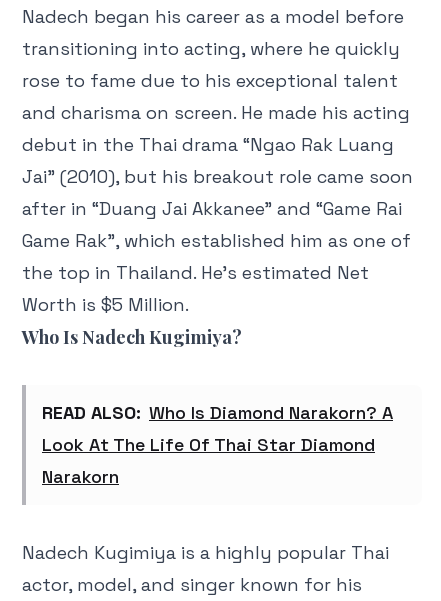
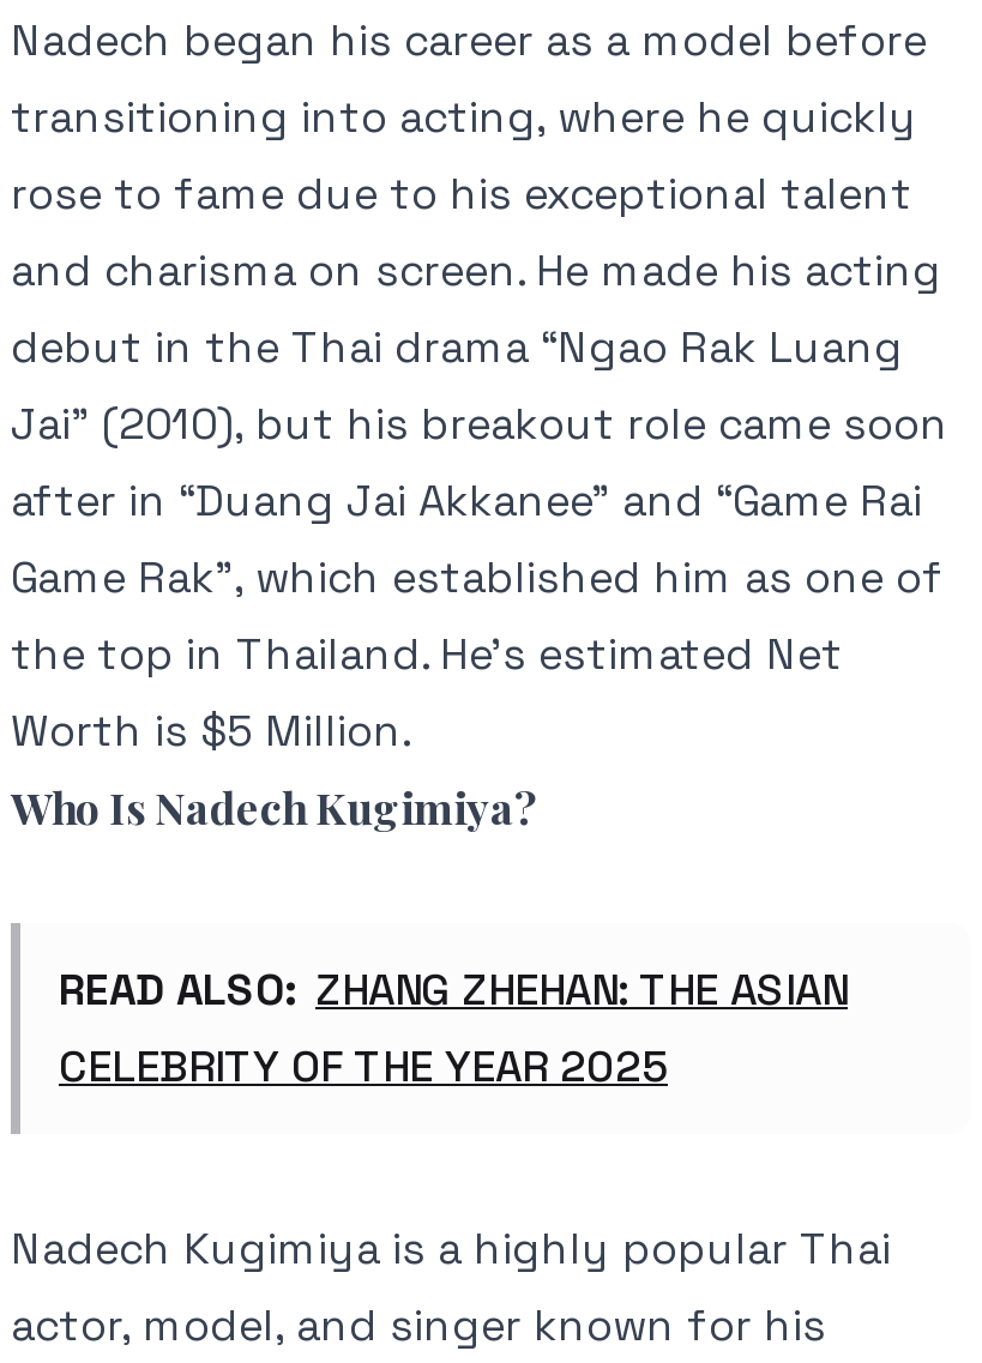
[42,401,393,488] READ ALSO: Who Is Diamond Narakorn? A | Look At The Life Of Thai Star Diamond | Narakorn -> [59,961,848,1093] READ ALSO: ZHANG ZHEHAN: THE ASIAN | CELEBRITY OF THE YEAR 2025

